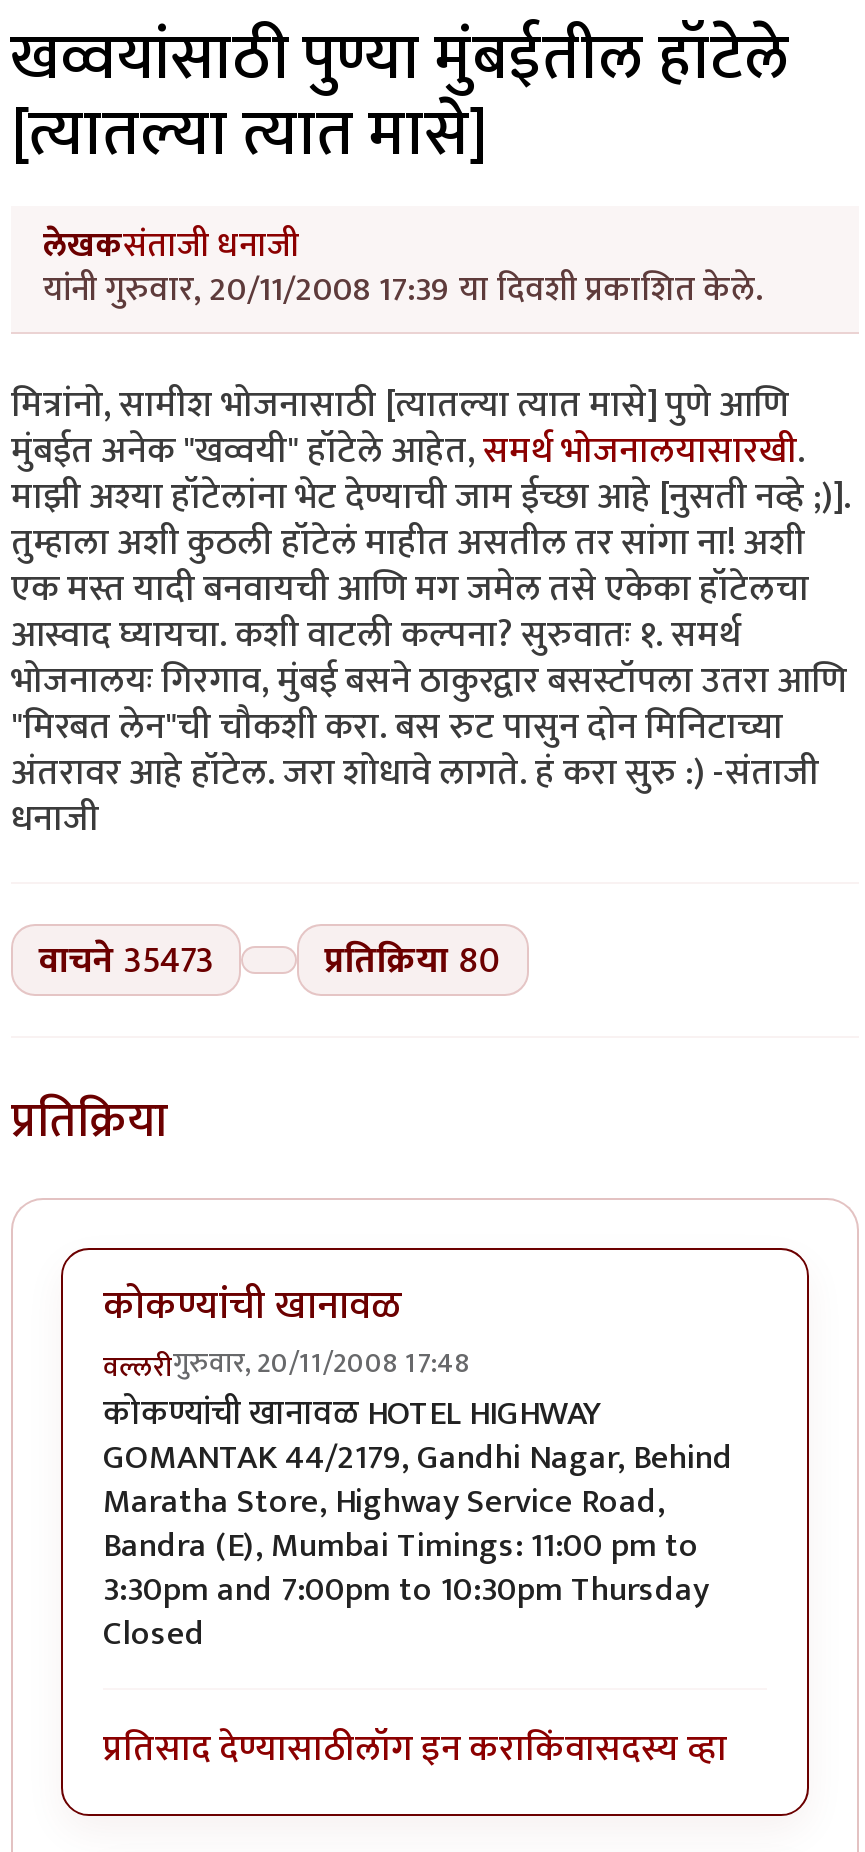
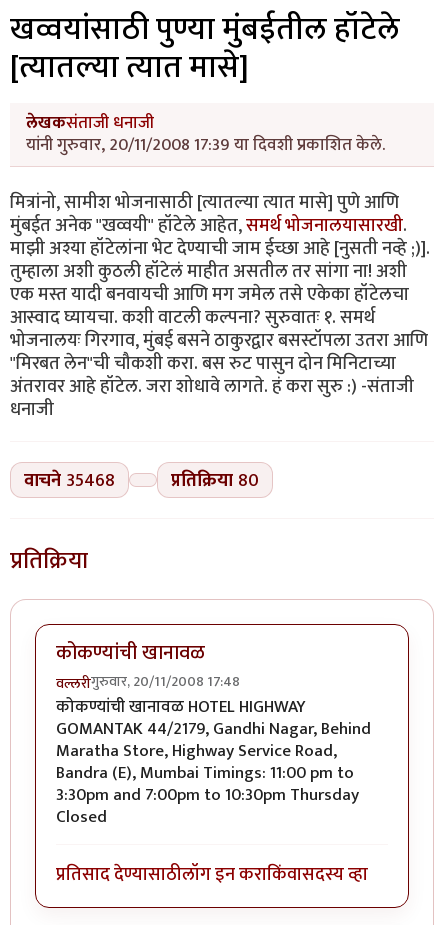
[39,929,501,991] वाचने 35473 प्रतिक्रिया 80 -> [24,465,259,496] वाचने 35468 प्रतिक्रिया 80

